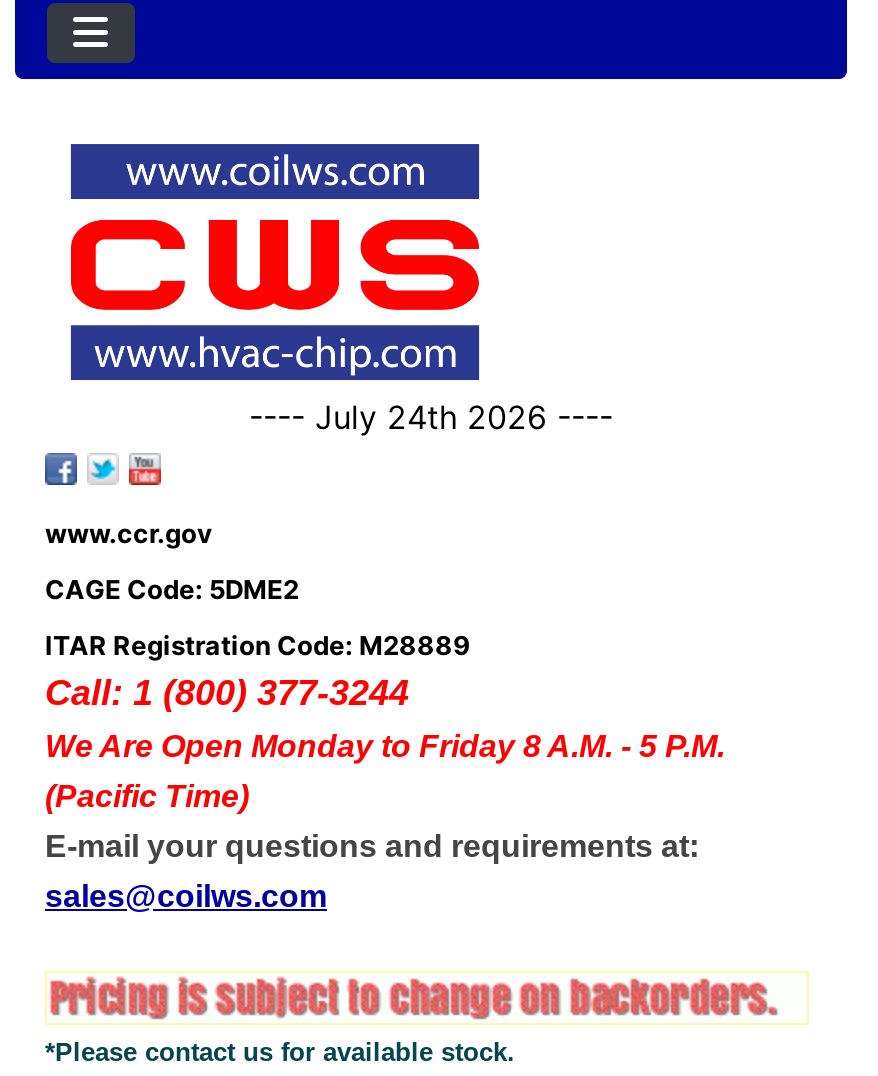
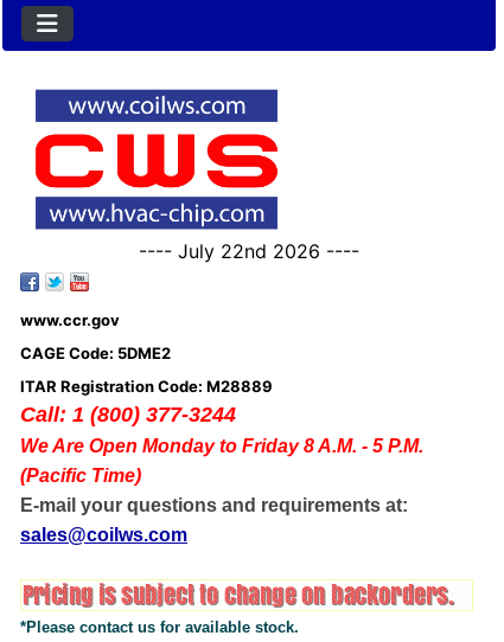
[249,398,613,438] ---- July 24th 2026 ---- -> [139,240,359,263] ---- July 22nd 2026 ----

